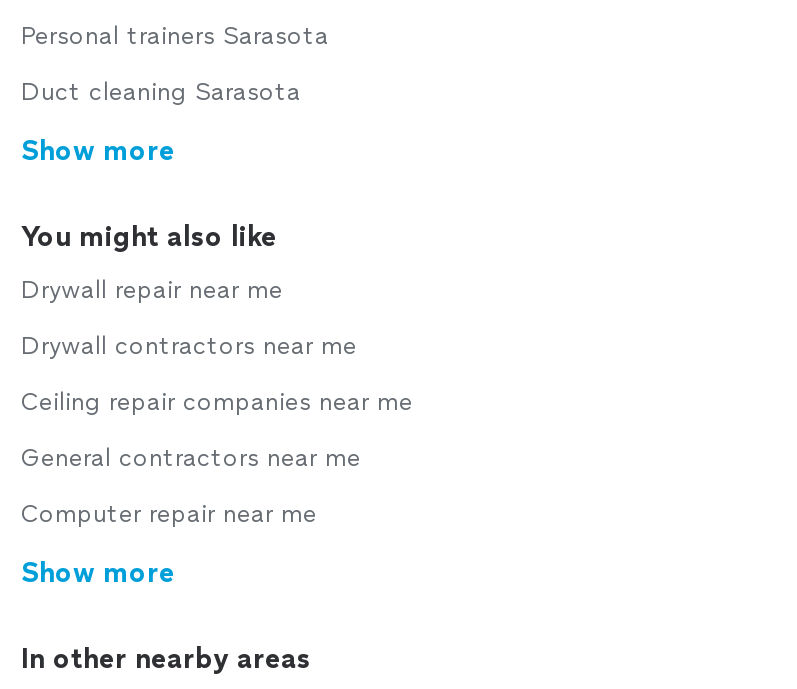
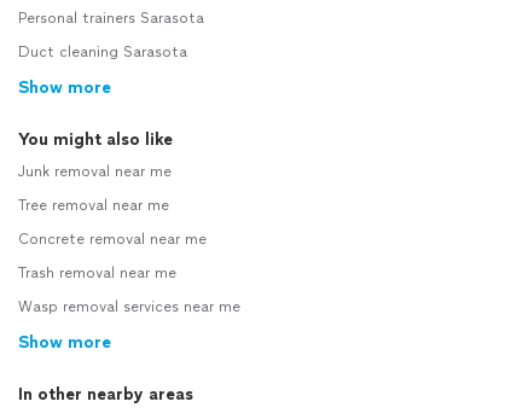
[21,276,283,304] Drywall repair near me -> [18,163,172,180] Junk removal near me
[21,332,357,360] Drywall contractors near me -> [18,197,169,214] Tree removal near me
[21,388,413,416] Ceiling repair companies near me -> [18,231,207,248] Concrete removal near me
[21,444,361,472] General contractors near me -> [18,264,176,281] Trash removal near me
[21,500,317,528] Computer repair near me -> [18,298,240,315] Wasp removal services near me

